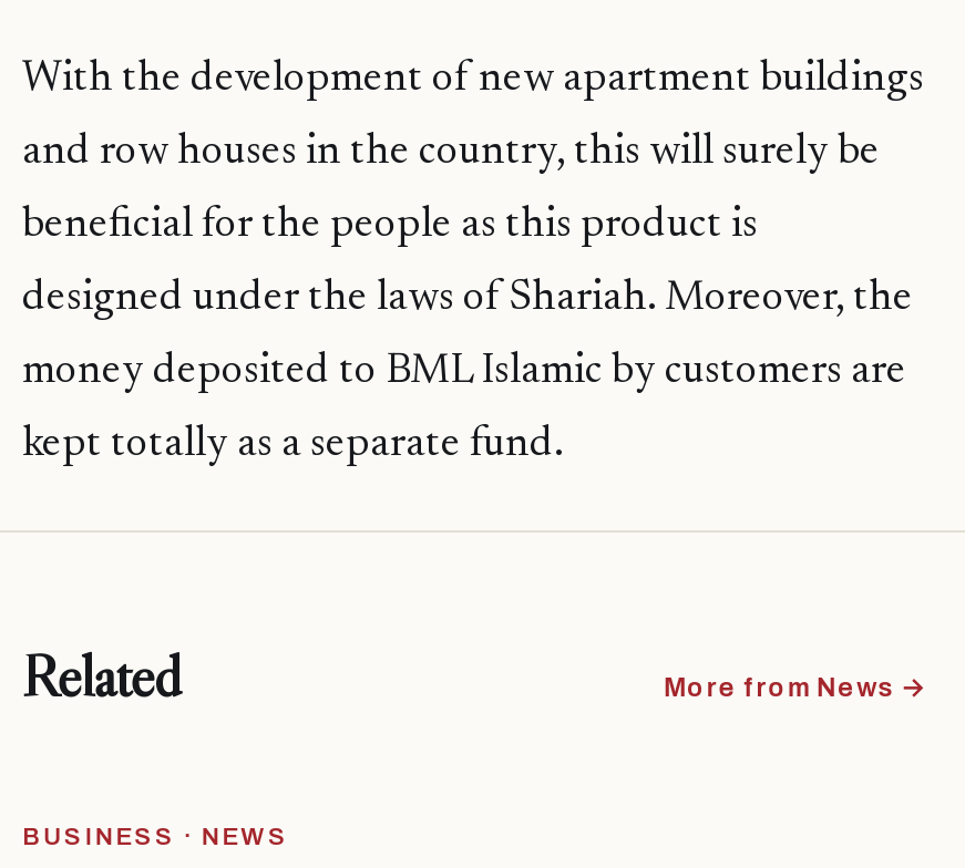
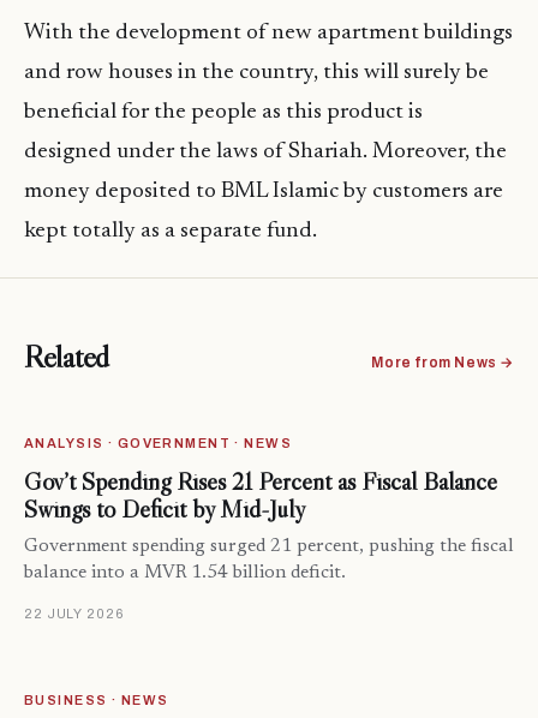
none -> [24,436,514,621] ANALYSIS · GOVERNMENT · NEWS | Gov’t Spending Rises 21 Percent as Fiscal Balance | Swings to Deficit by Mid-July | Government spending surged 21 percent, pushing the fiscal | balance into a MVR 1.54 billion deficit. | 22 JULY 2026

